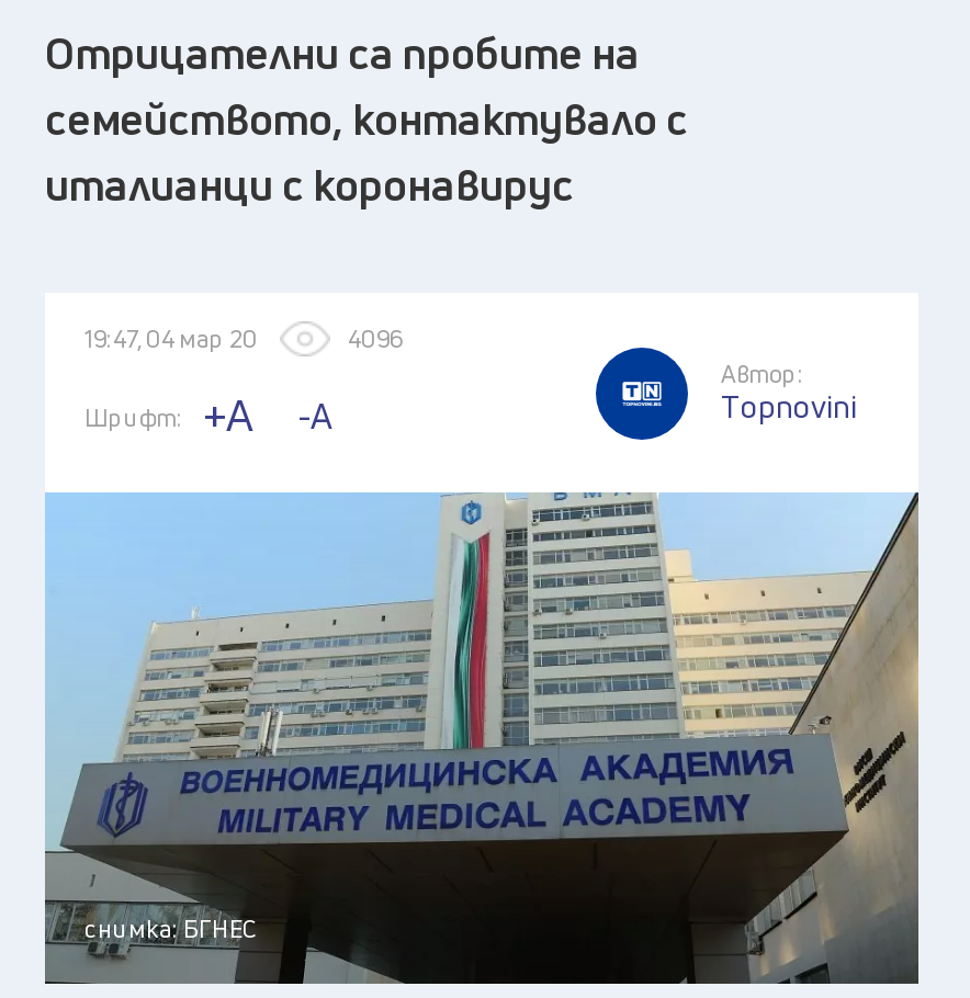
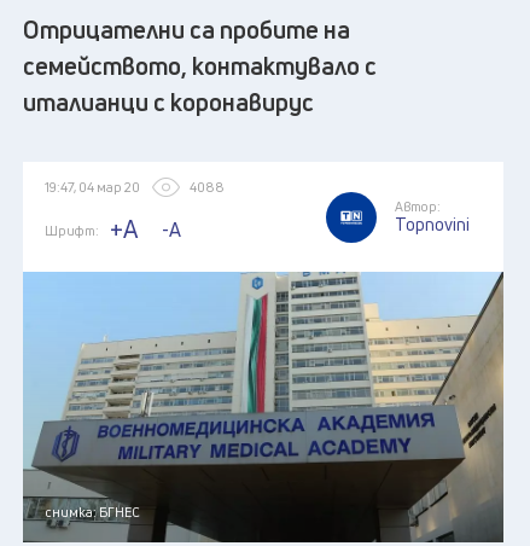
[348,321,403,354] 4096 -> [190,178,225,196] 4088

